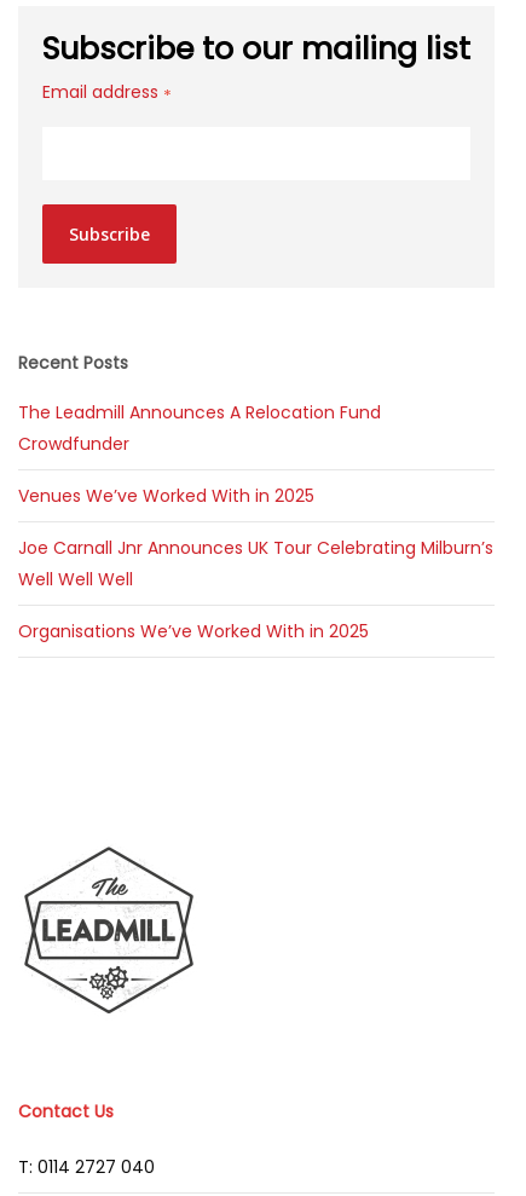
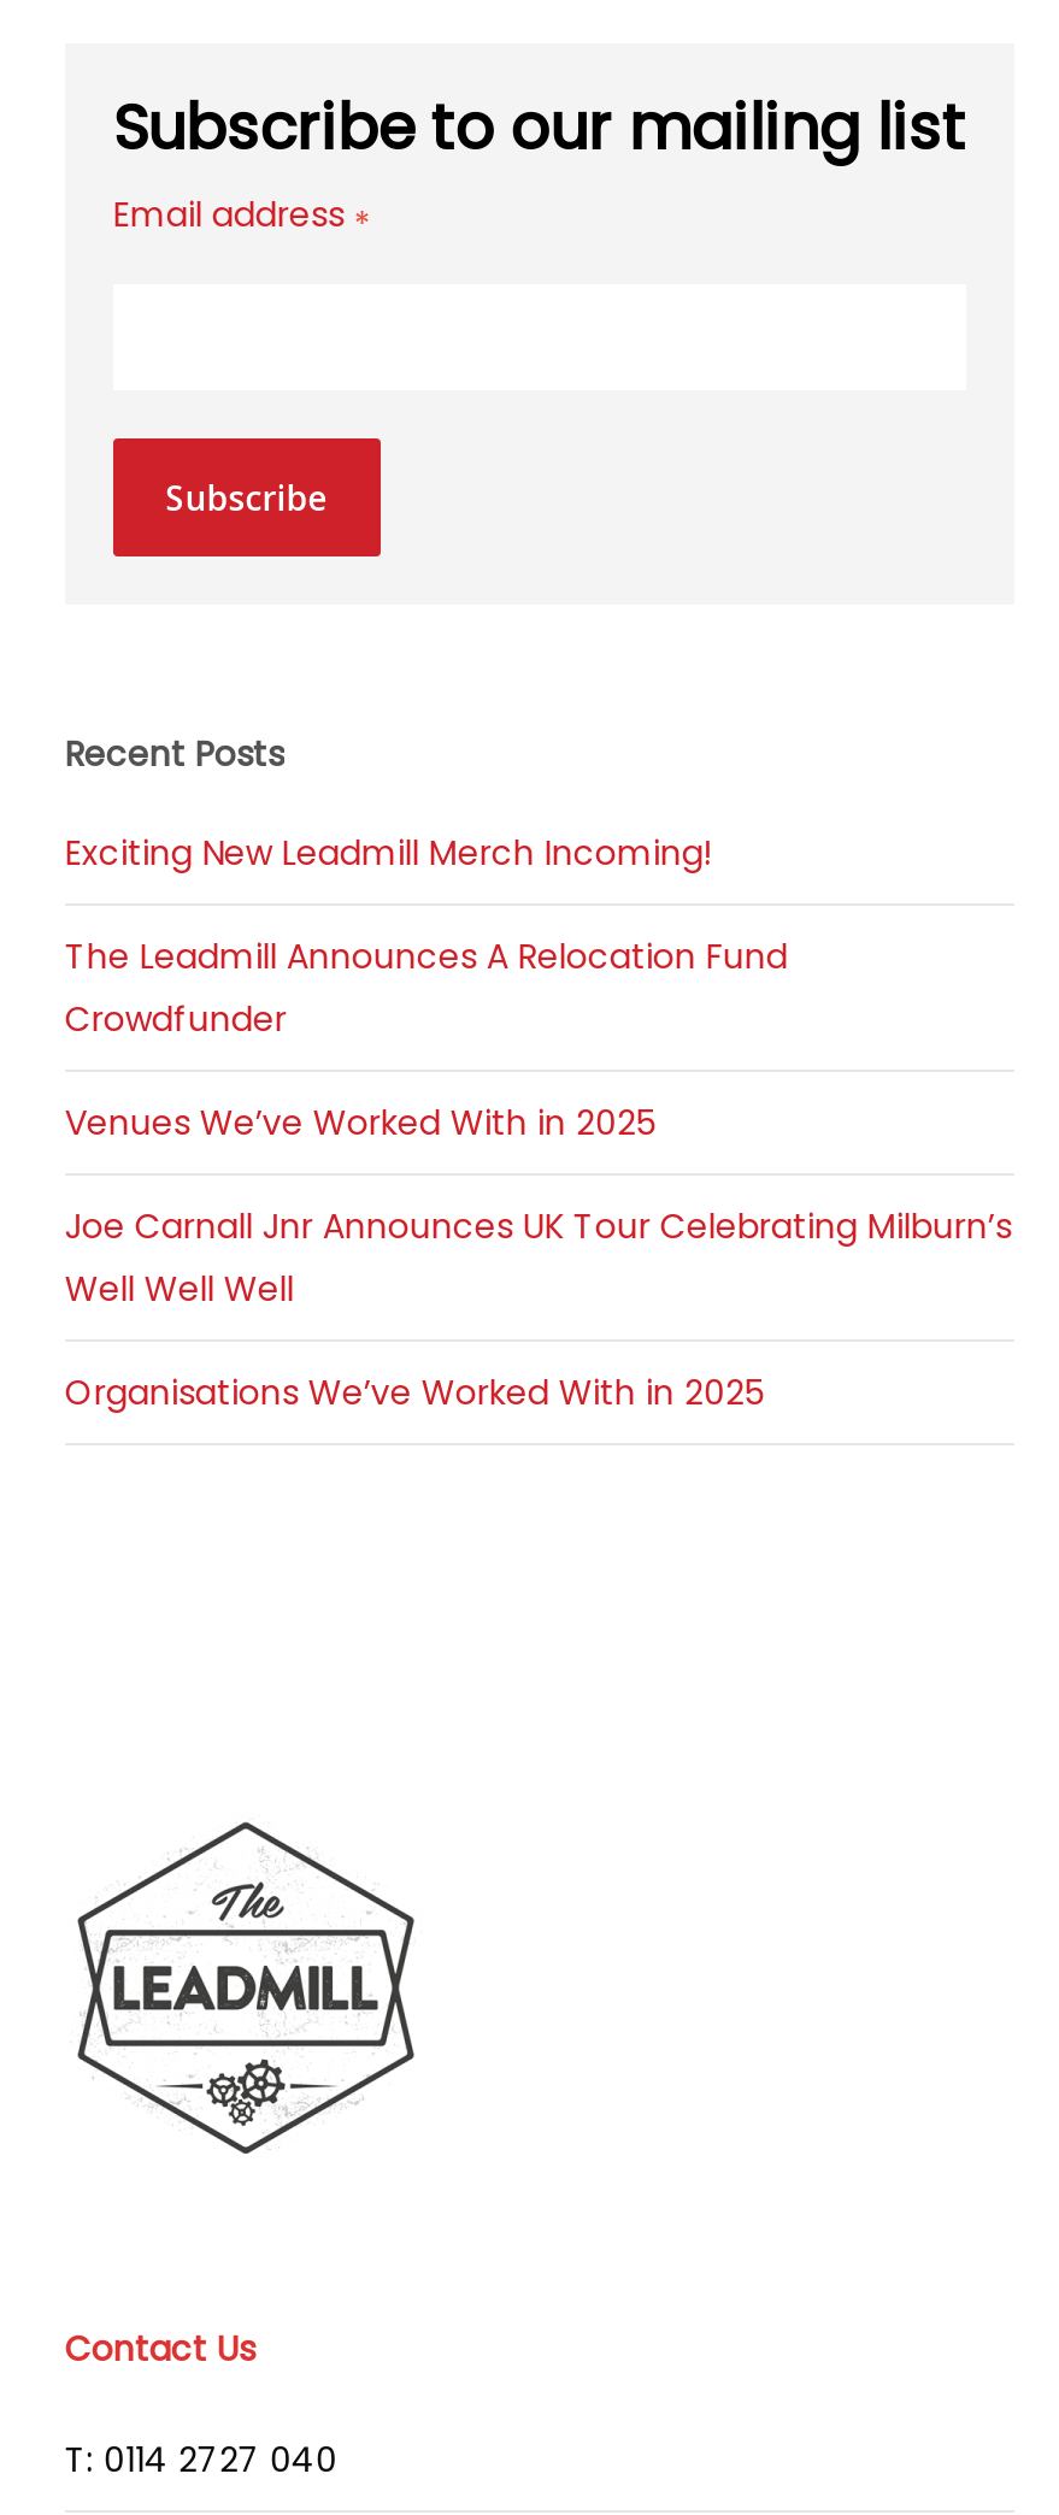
none -> [65,828,713,876] Exciting New Leadmill Merch Incoming!

